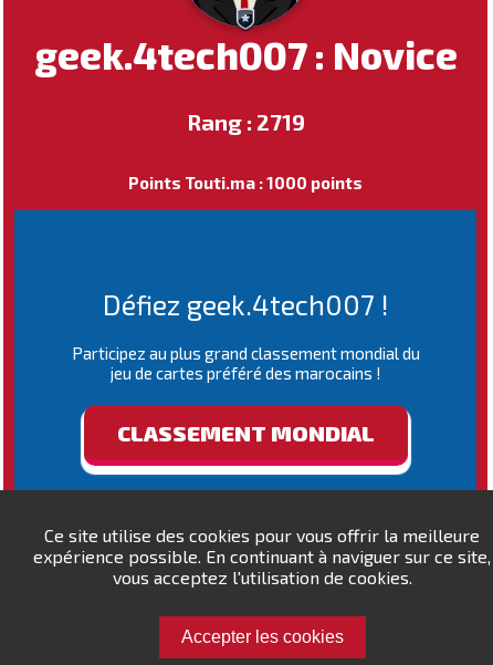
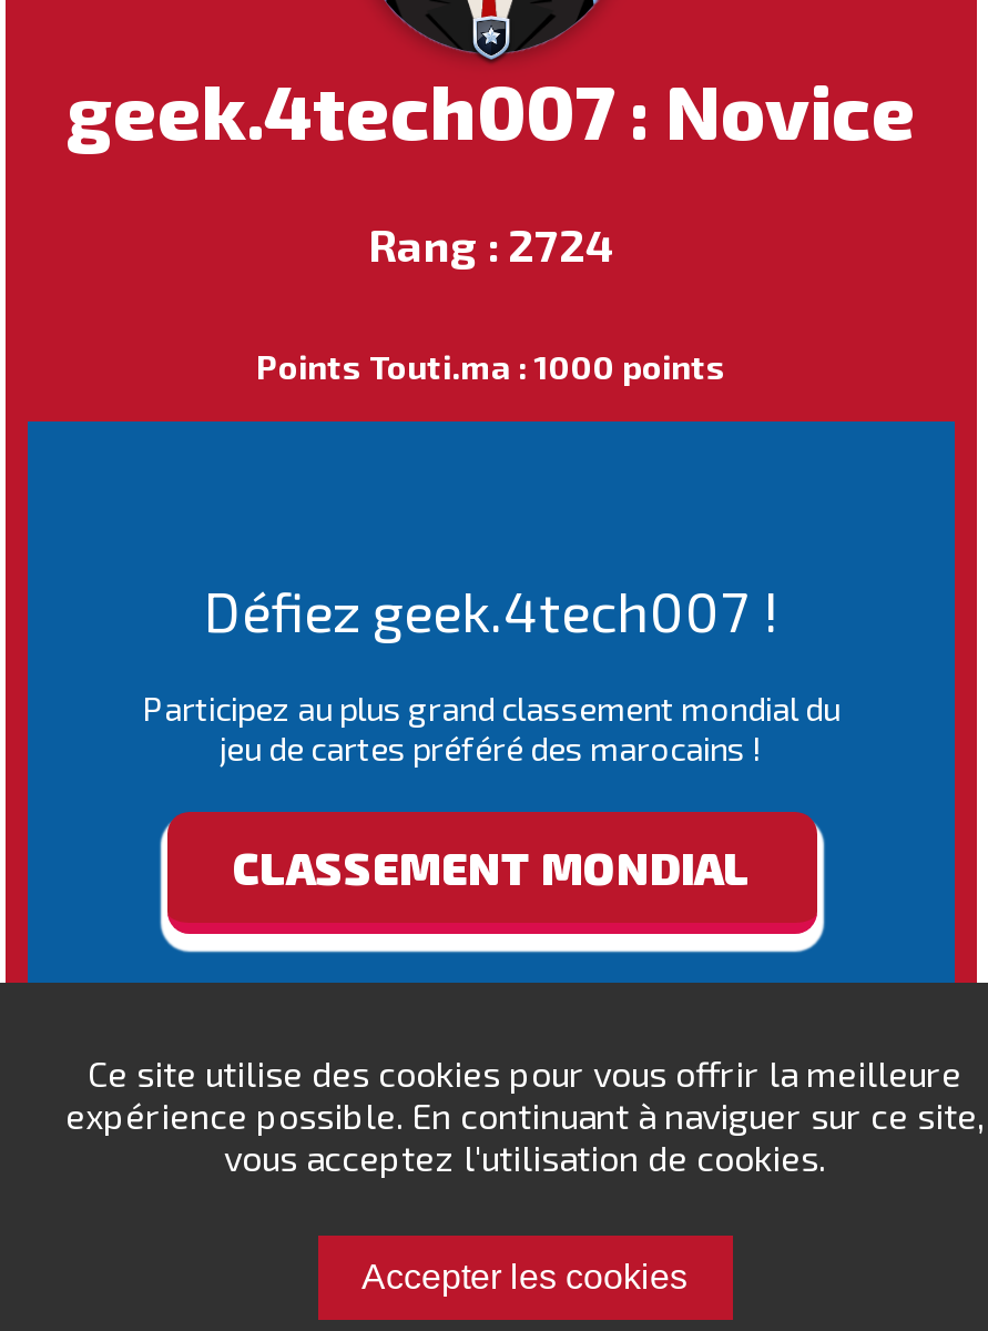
[186,108,305,135] Rang : 2719 -> [368,217,614,271] Rang : 2724

